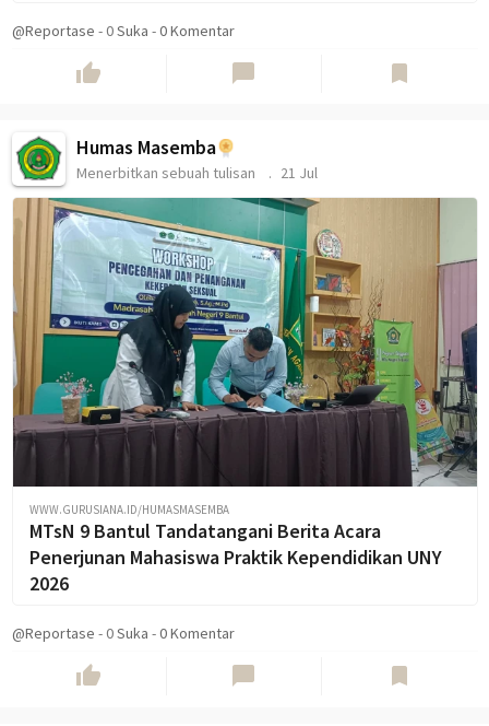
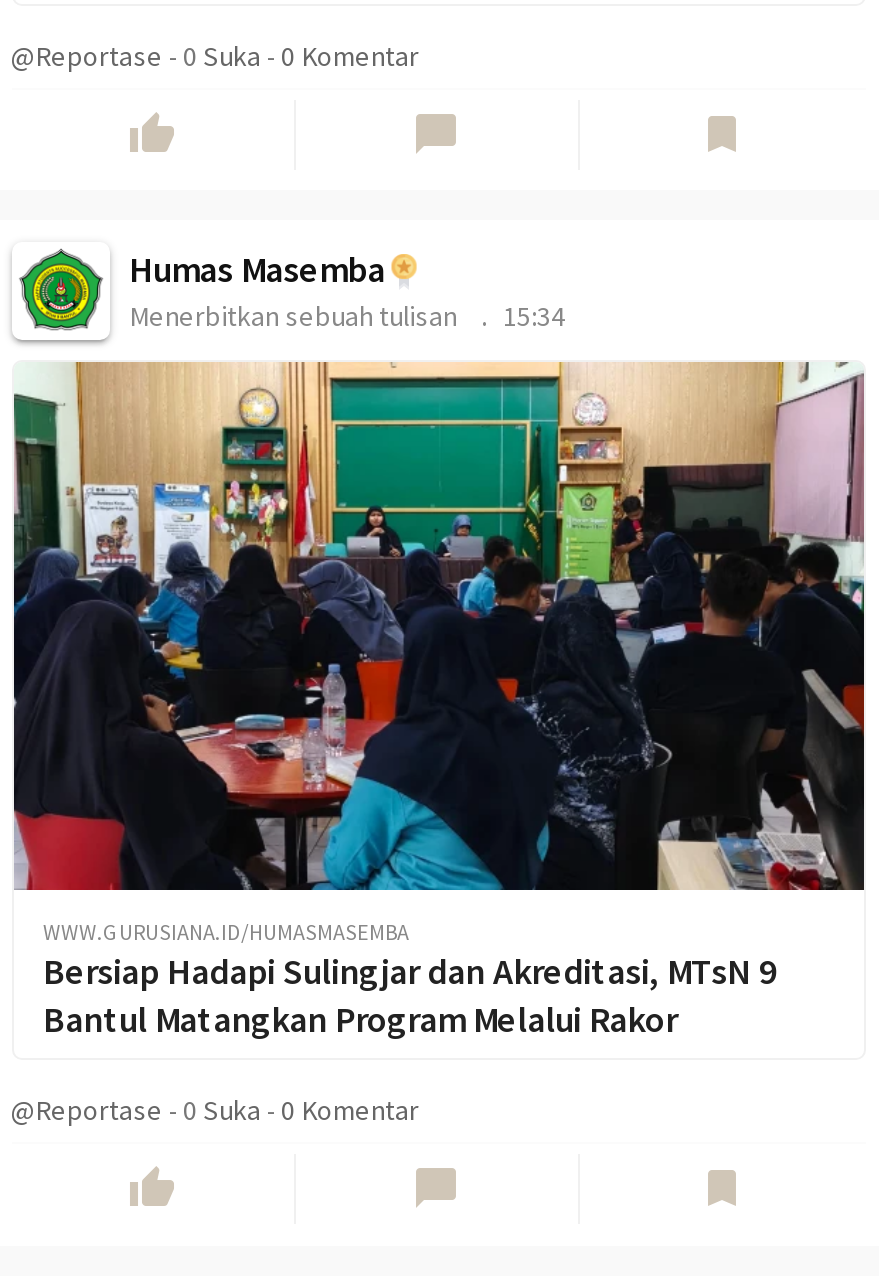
[76,163,317,182] Menerbitkan sebuah tulisan 21 Jul -> [129,298,565,334] Menerbitkan sebuah tulisan 15:34
[12,197,478,596] [image] | MTsN 9 Bantul Tandatangani Berita Acara | Penerjunan Mahasiswa Praktik Kependidikan UNY | 2026 -> [12,360,866,1042] [image] | Bersiap Hadapi Sulingjar dan Akreditasi, MTsN 9 | Bantul Matangkan Program Melalui Rakor

